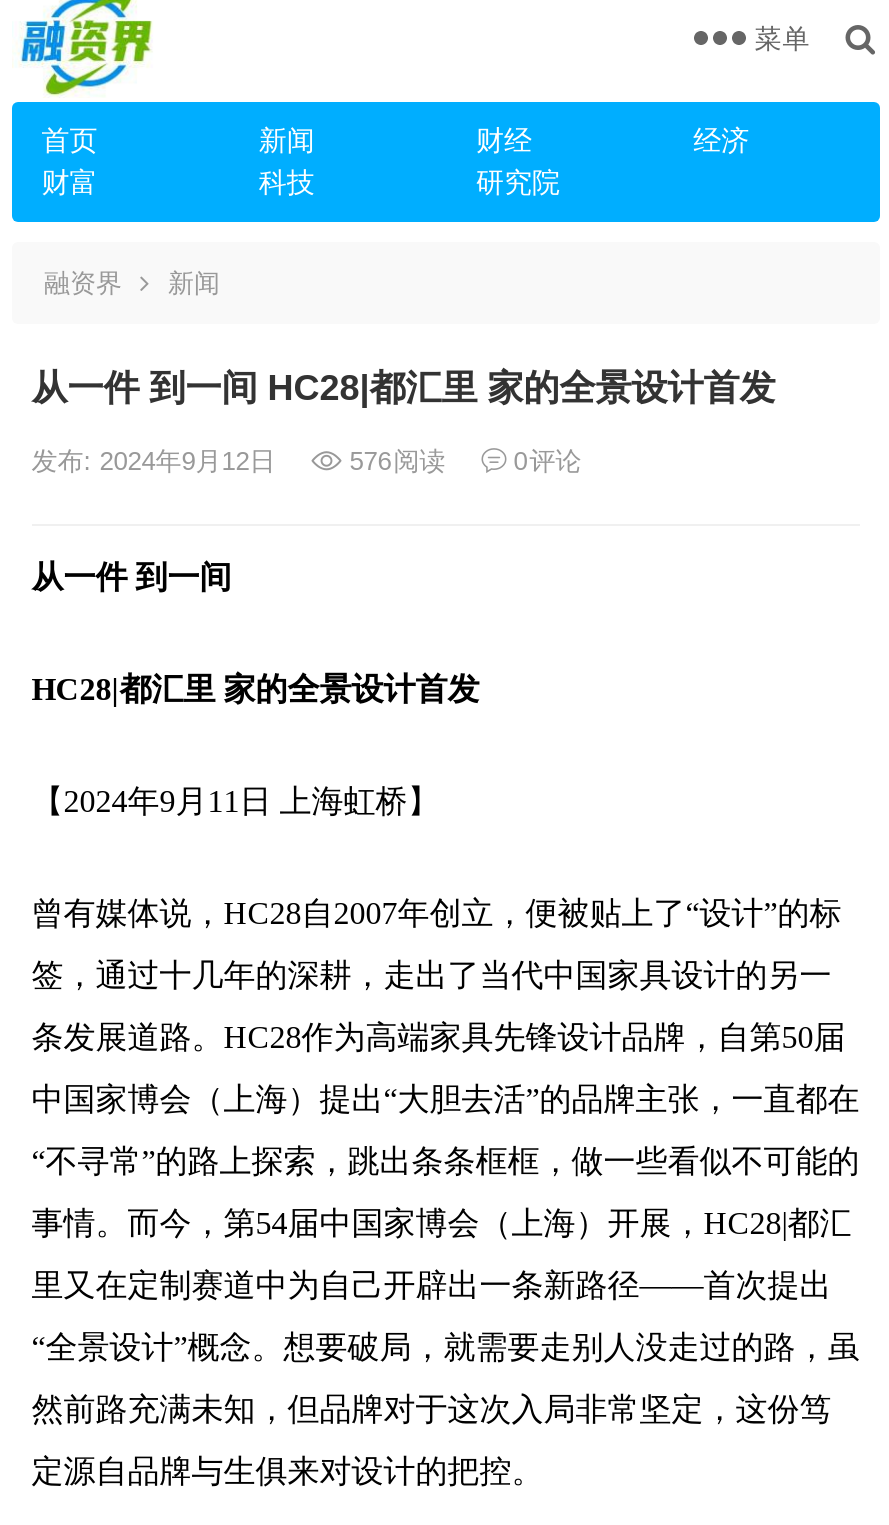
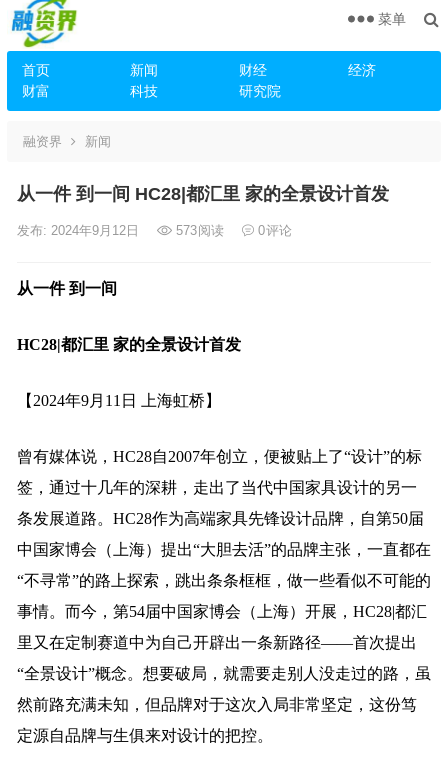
[31,446,581,476] 发布: 2024年9月12日 576阅读 0评论 -> [17,223,292,238] 发布: 2024年9月12日 573阅读 0评论

